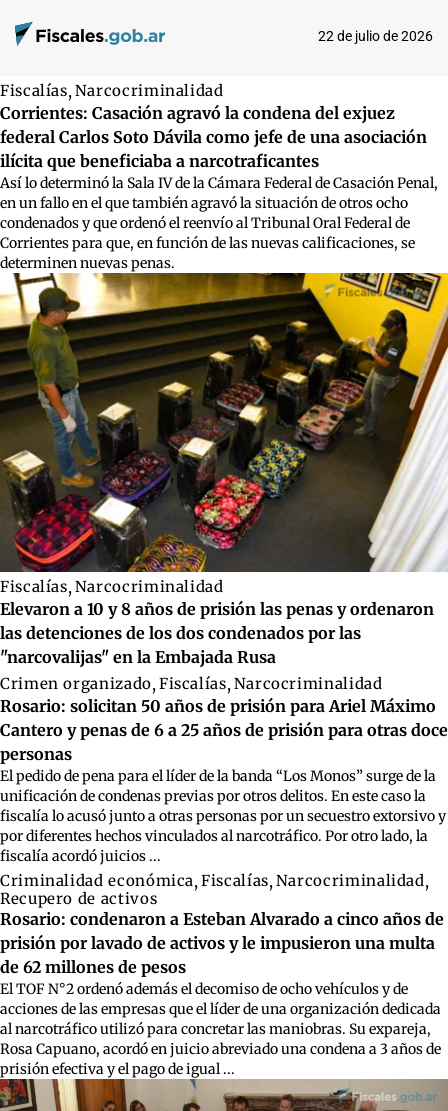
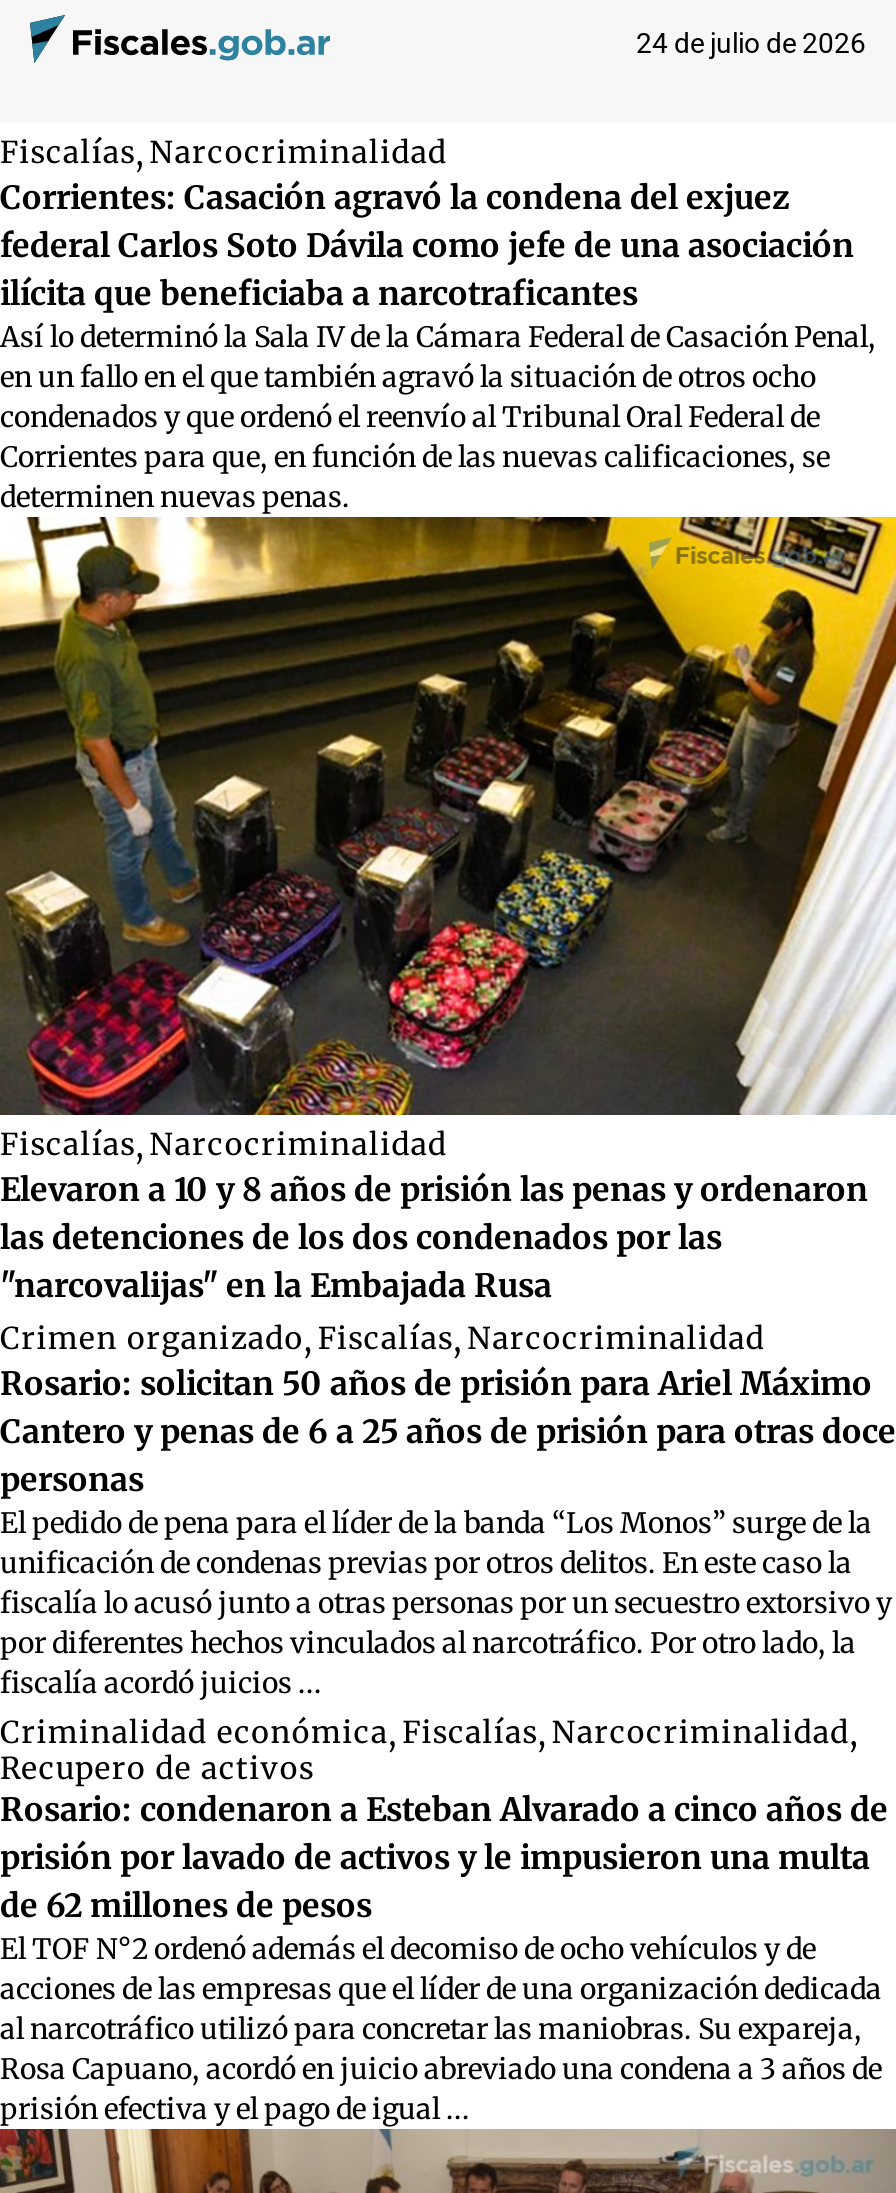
[318,28,433,44] 22 de julio de 2026 -> [636,27,866,59] 24 de julio de 2026

